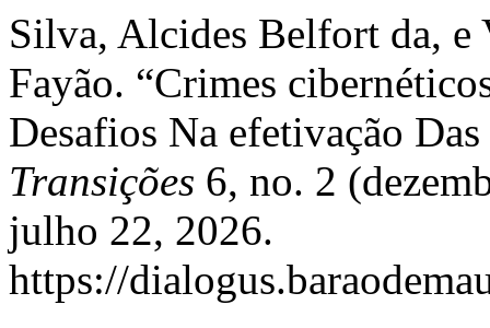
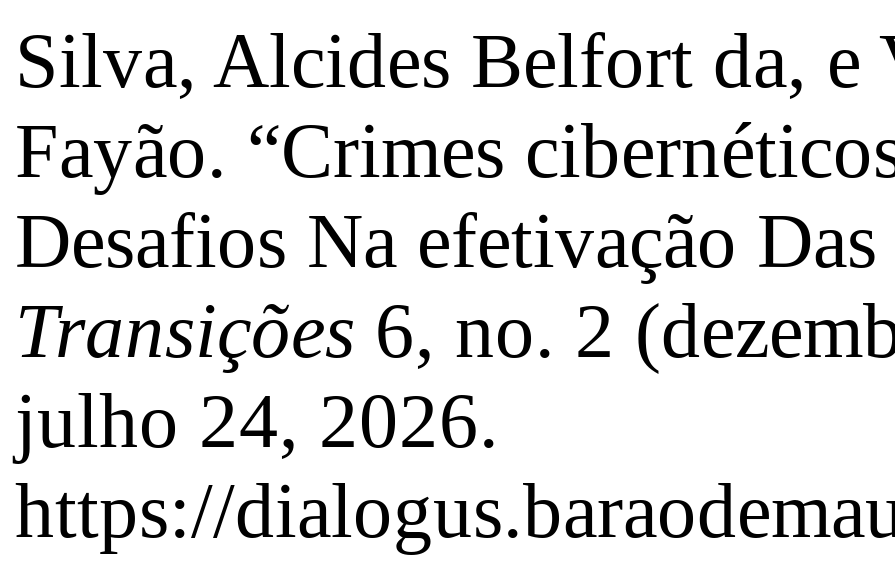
[9,207,273,254] julho 22, 2026. -> [15,377,499,463] julho 24, 2026.

